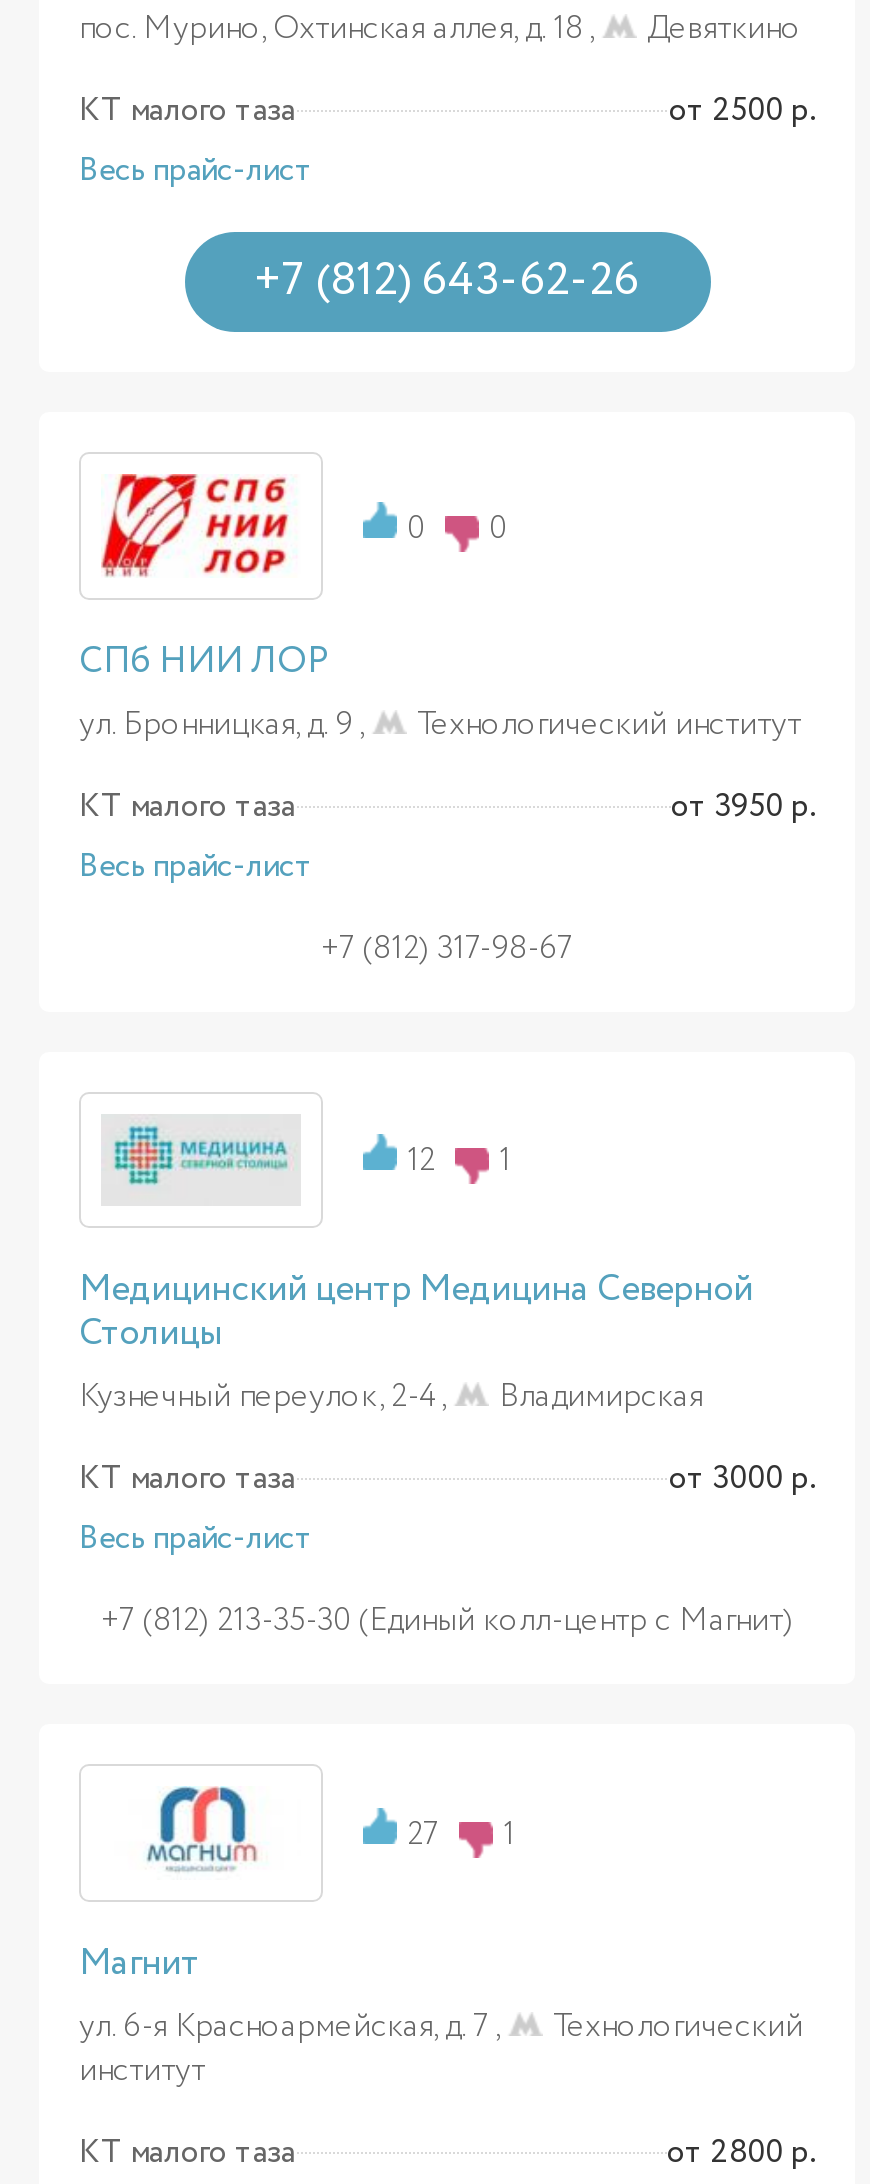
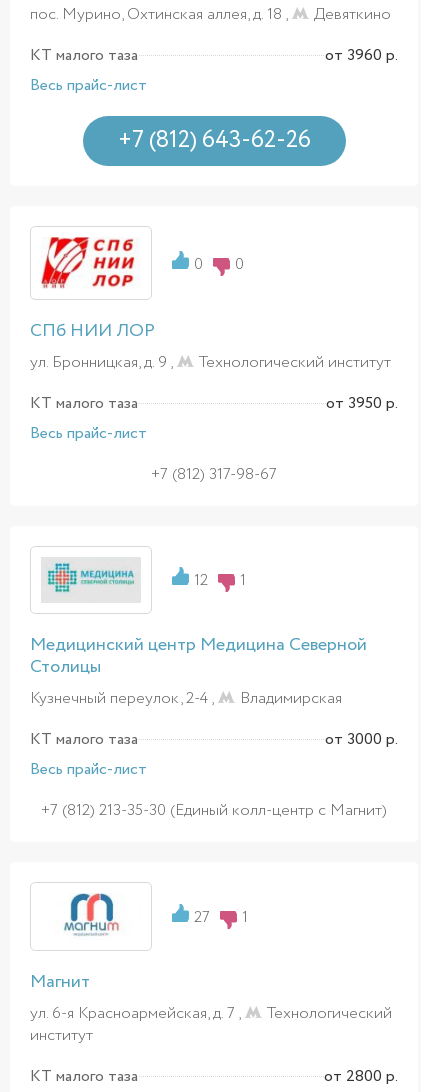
[669,89,815,135] от 2500 р. -> [325,44,398,67] от 3960 р.

